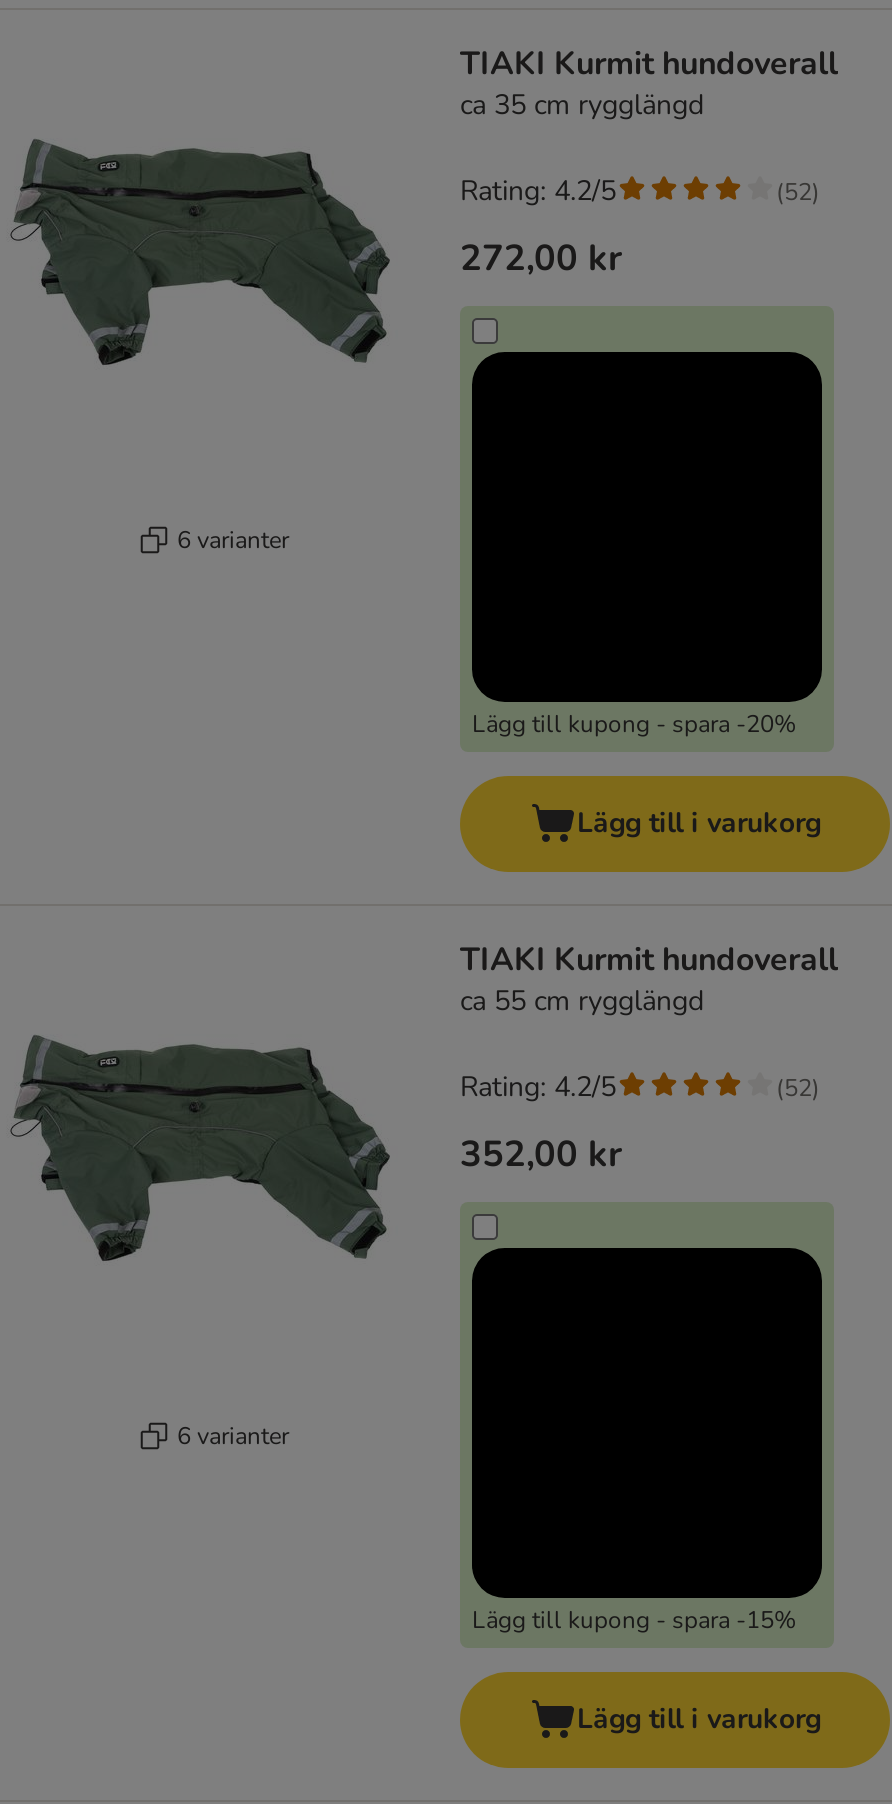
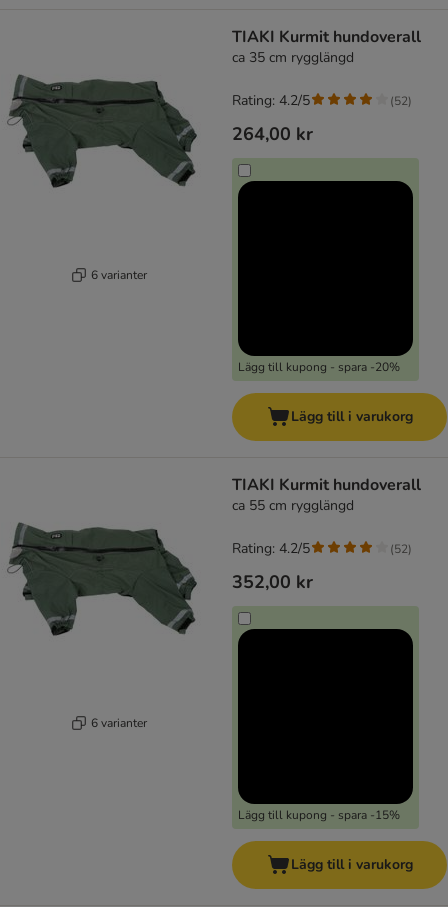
[460,234,622,282] 272,00 kr -> [232,122,313,146] 264,00 kr

